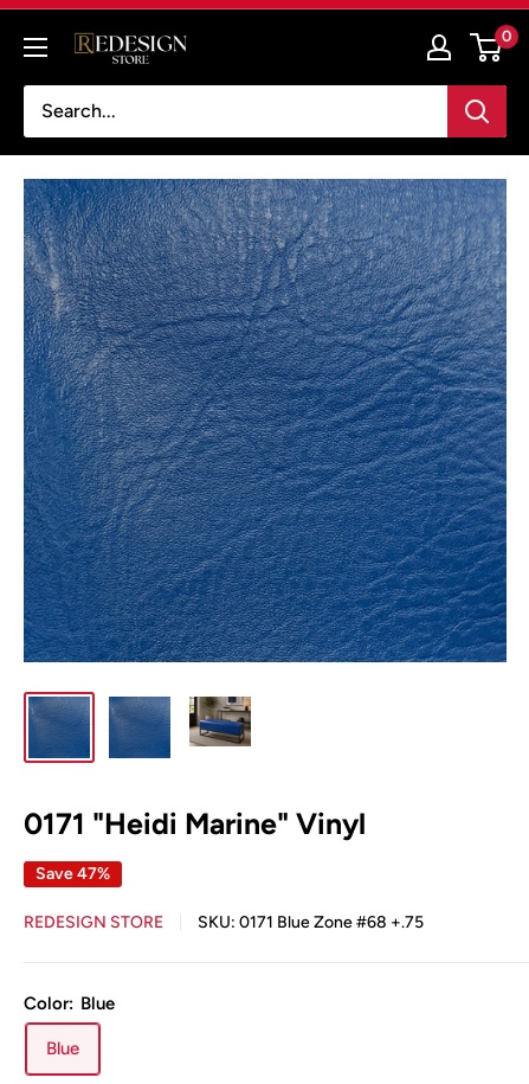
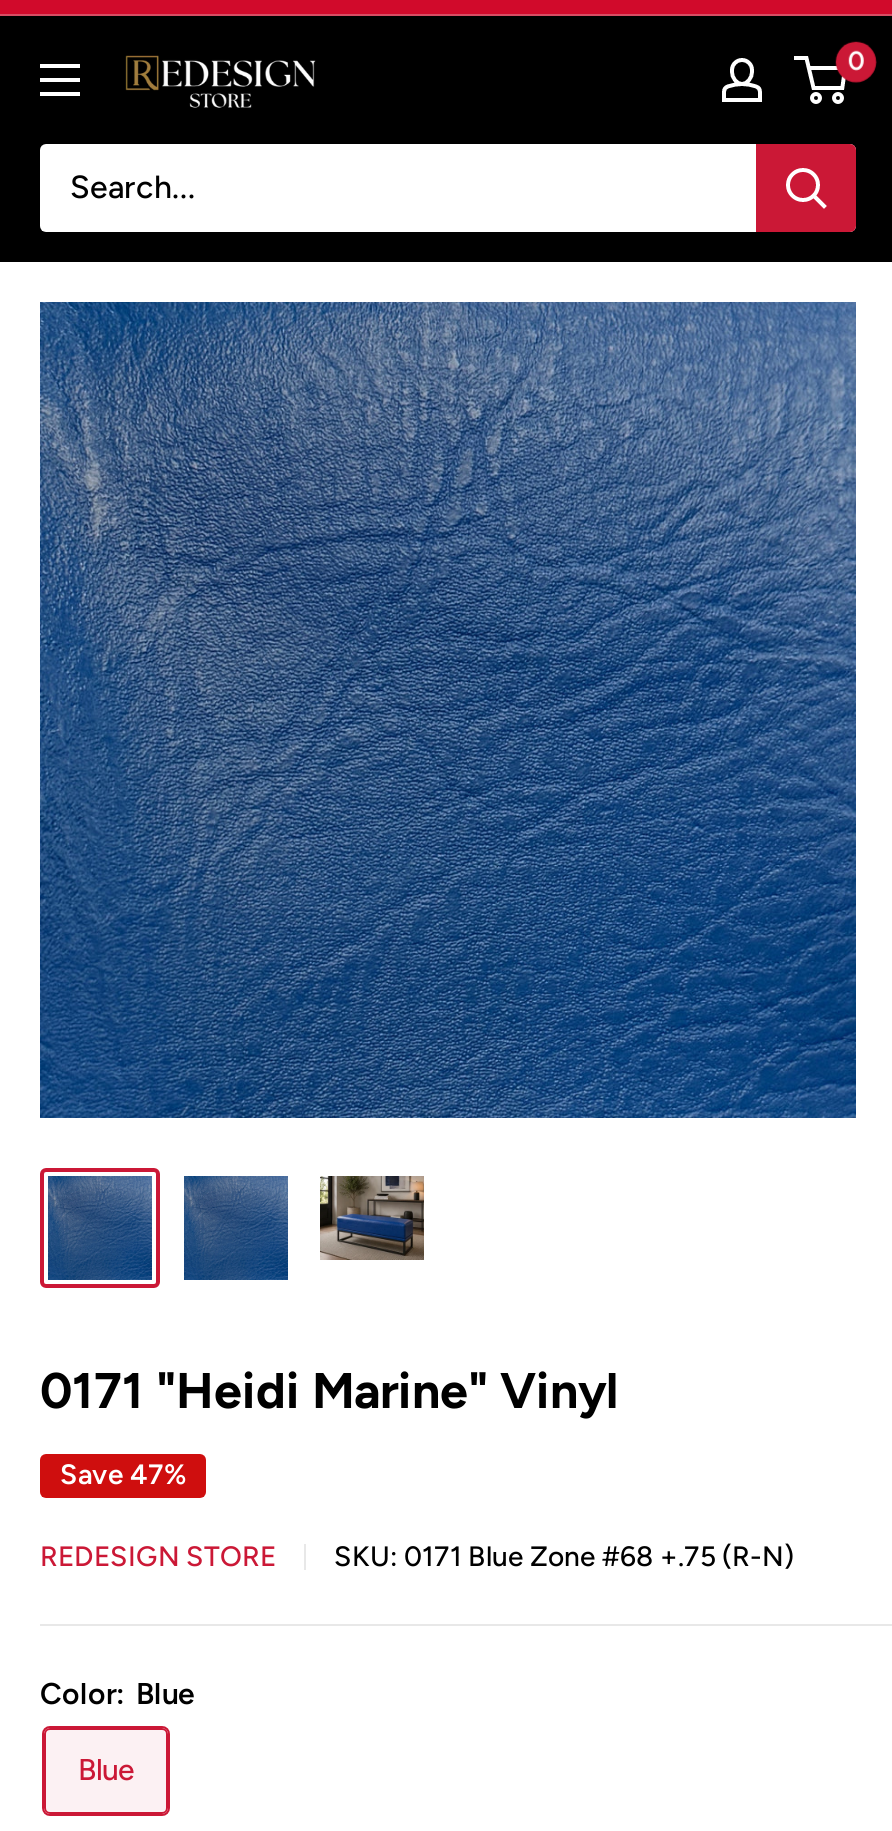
[198,912,424,932] SKU: 0171 Blue Zone #68 +.75 -> [334,1540,794,1574] SKU: 0171 Blue Zone #68 +.75 (R-N)

